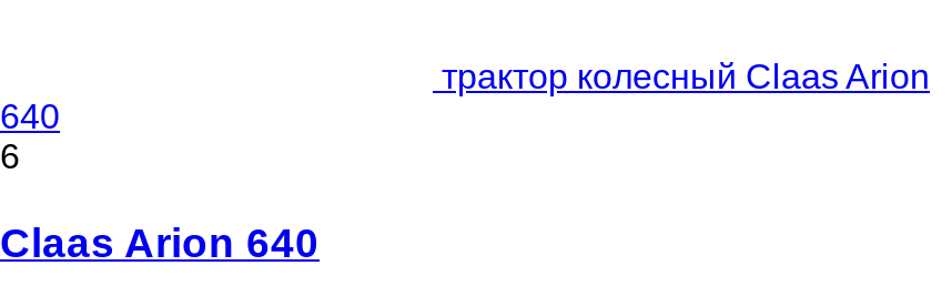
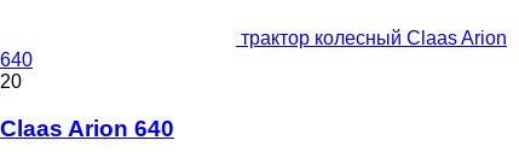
[0,137,20,175] 6 -> [0,72,22,92] 20

